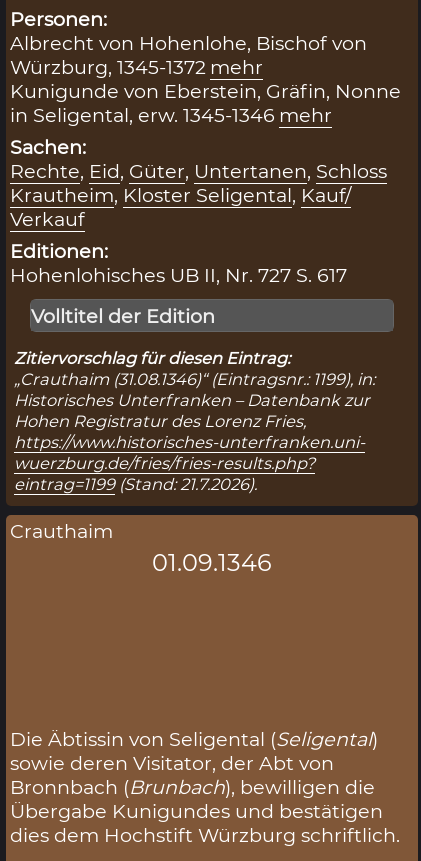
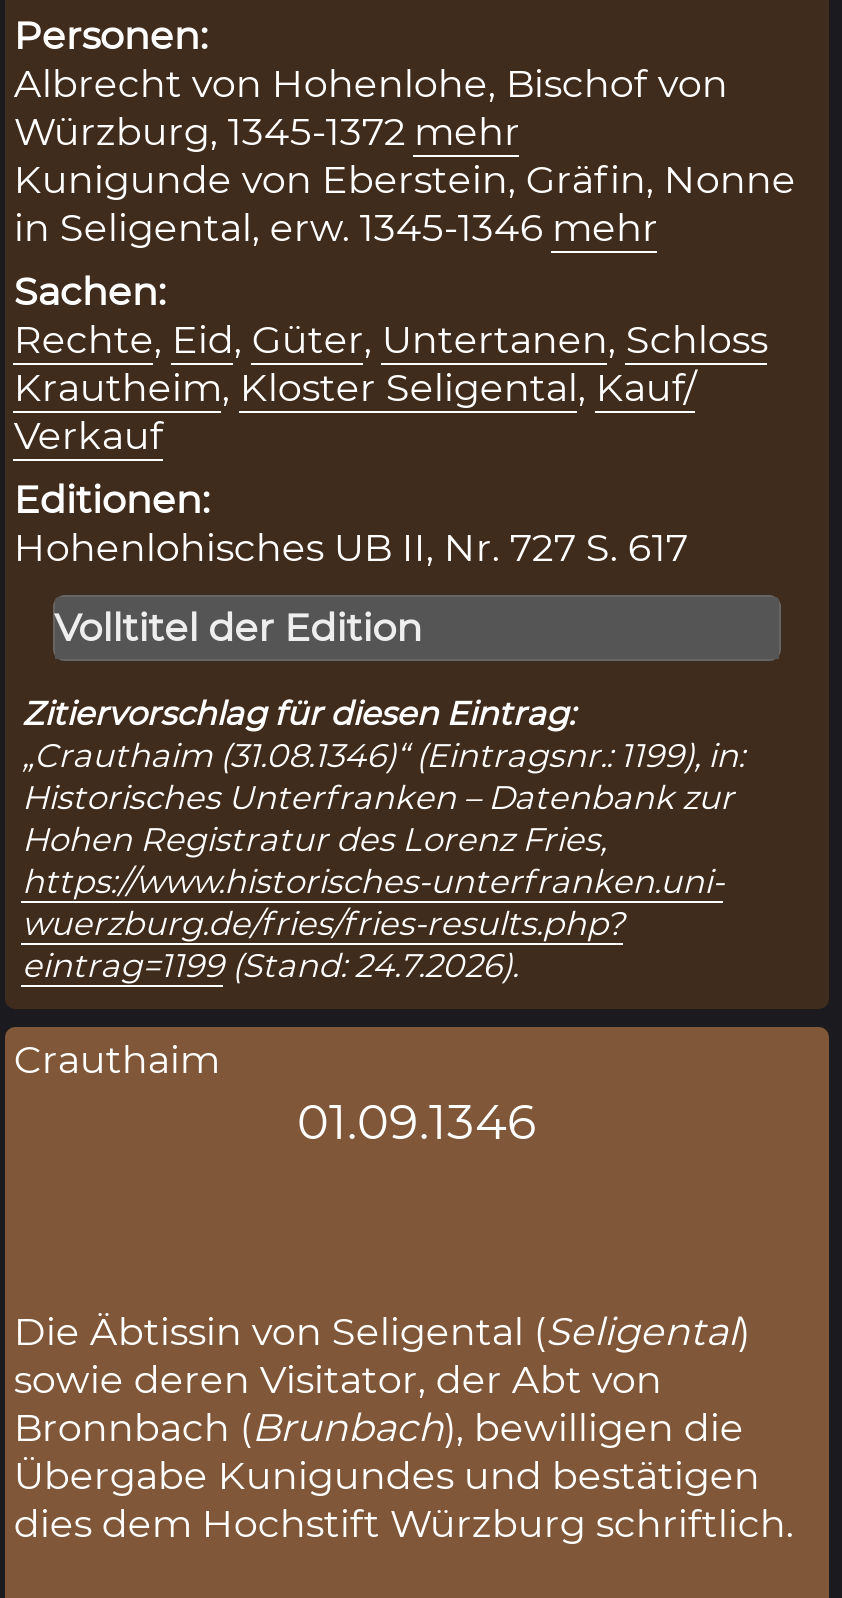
[14,474,257,494] eintrag=1199(Stand: 21.7.2026). -> [22,945,518,985] eintrag=1199(Stand: 24.7.2026).

